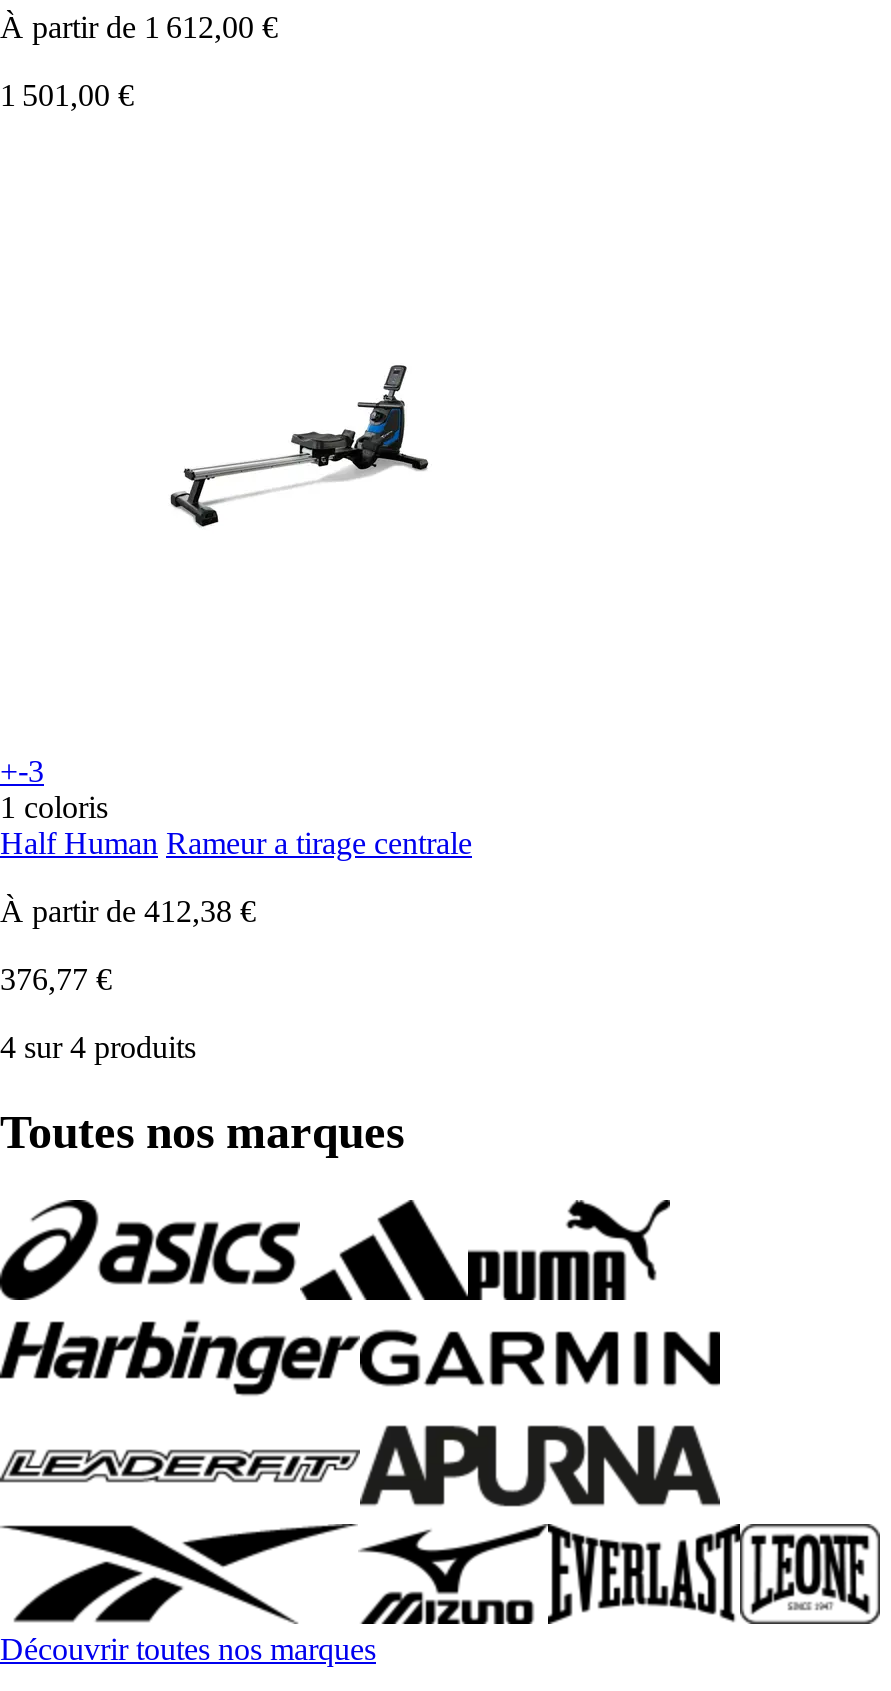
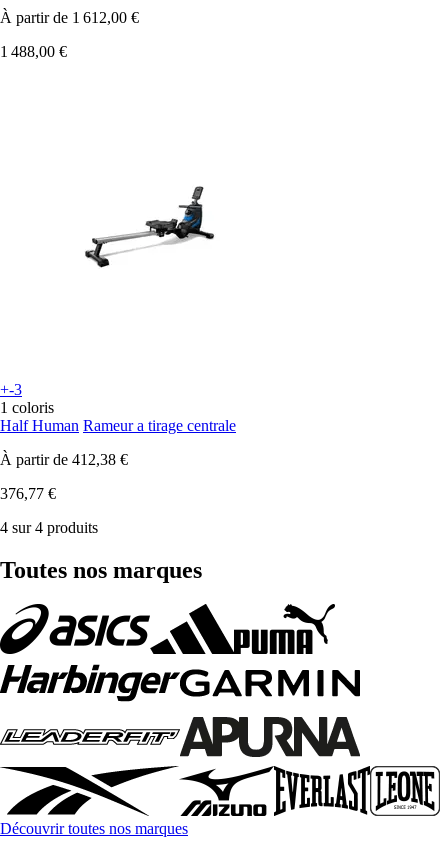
[0,79,134,113] 1 501,00 € -> [0,43,67,60] 1 488,00 €

